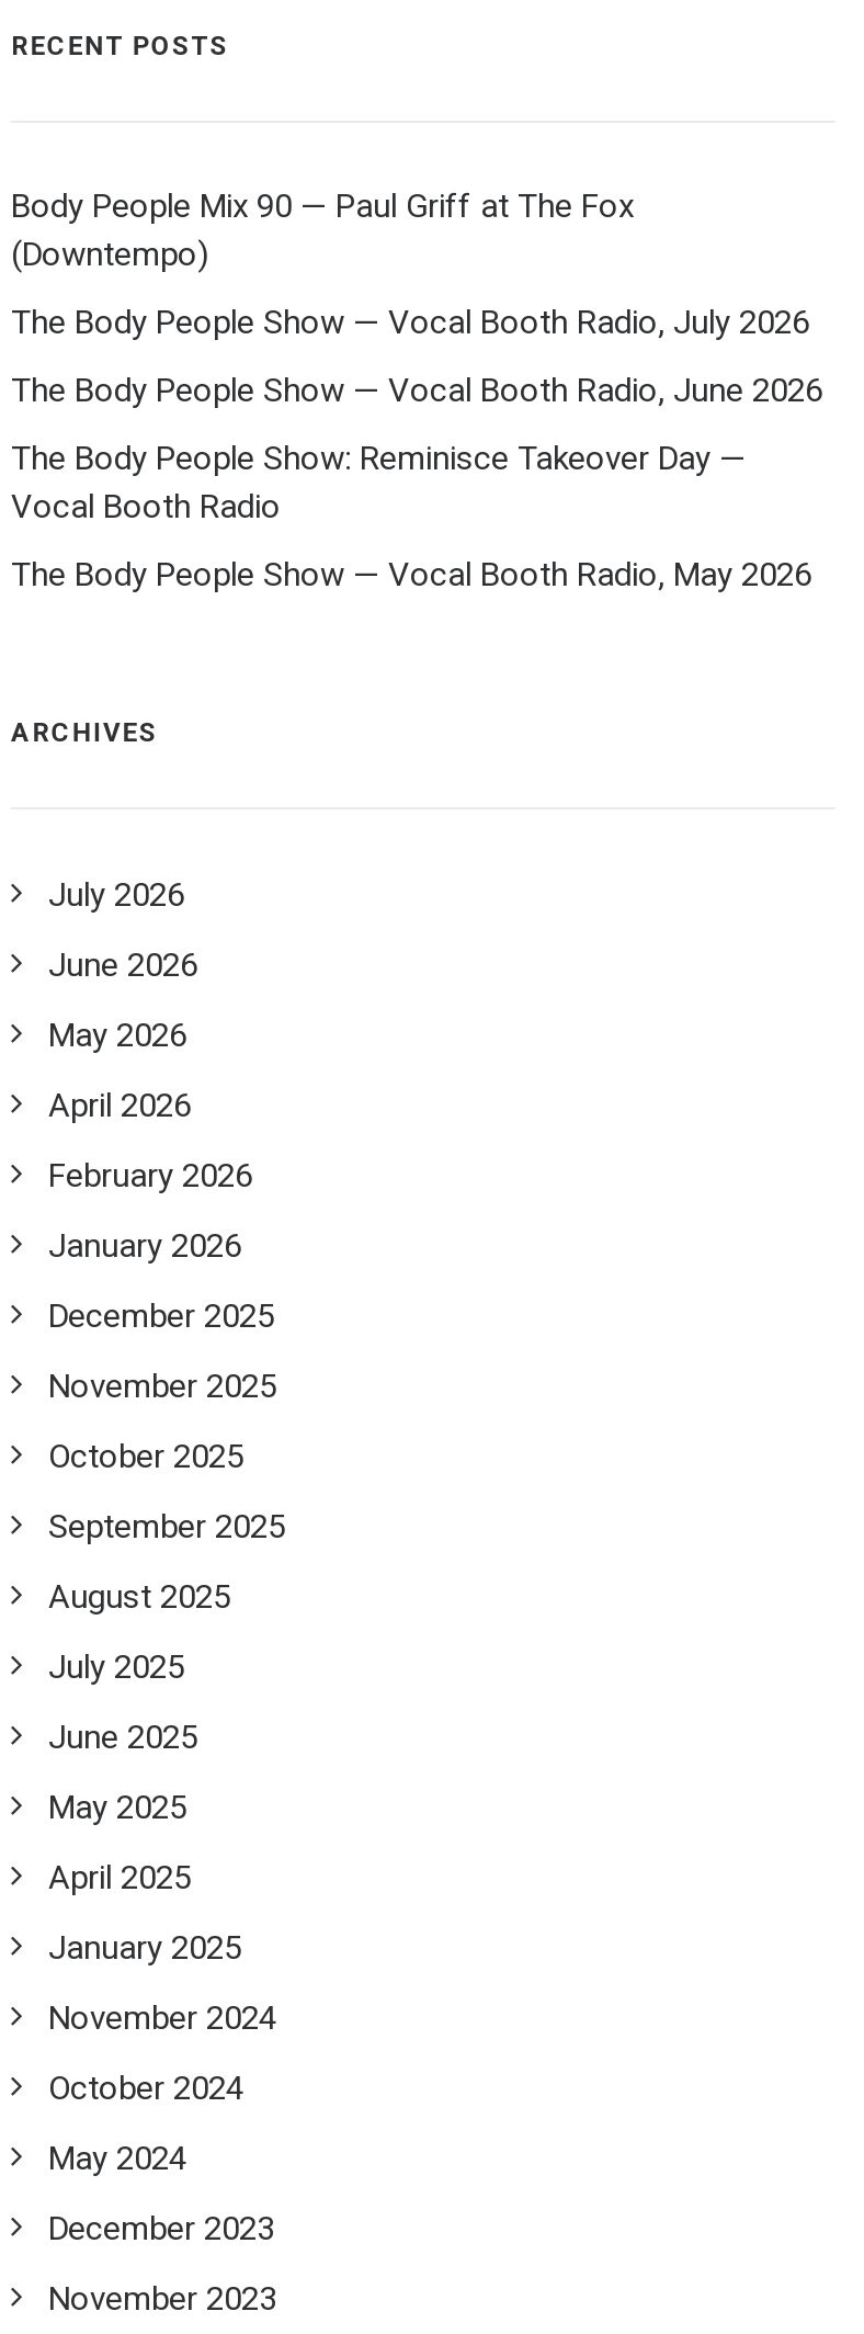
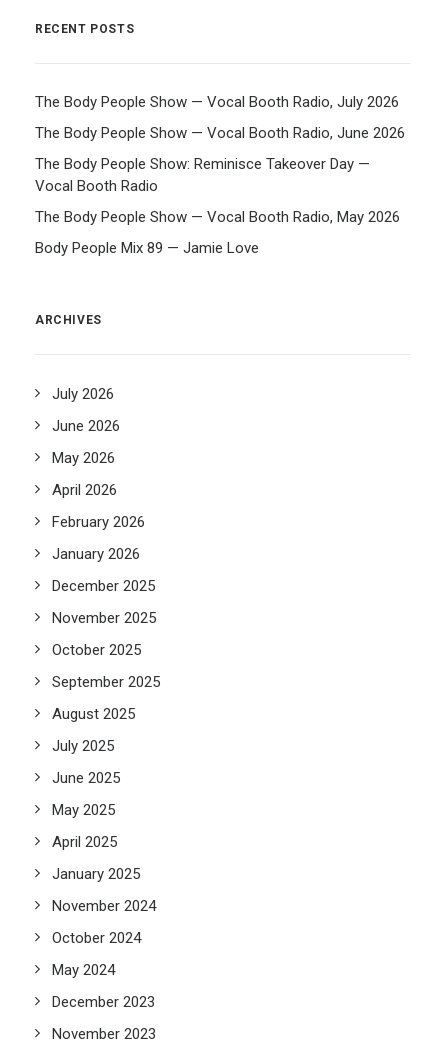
[11,186,634,274] Body People Mix 90 — Paul Griff at The Fox | (Downtempo) -> none
moved [11,303,822,594] -> [35,93,405,226]: The Body People Show — Vocal Booth Radio, July 2026 | The Body People Show — Vocal Booth Radio, June 2026 | The Body People Show: Reminisce Takeover Day — | Vocal Booth Radio | The Body People Show — Vocal Booth Radio, May 2026
none -> [35,239,259,257] Body People Mix 89 — Jamie Love

